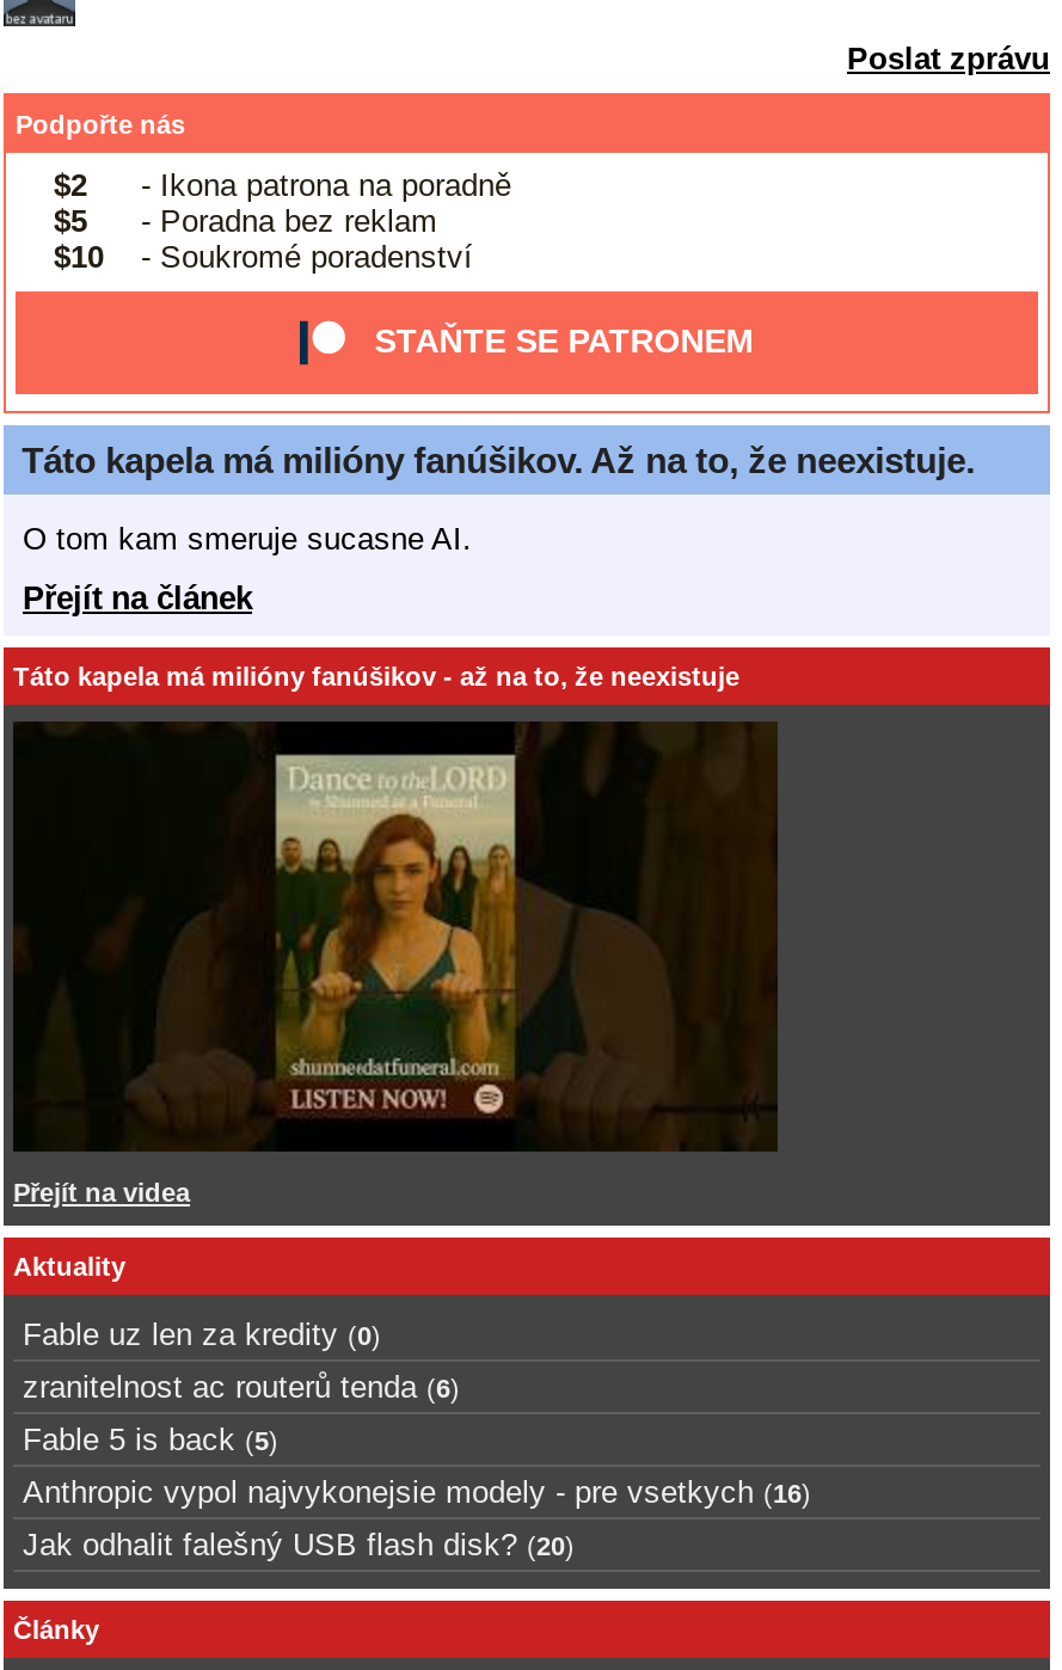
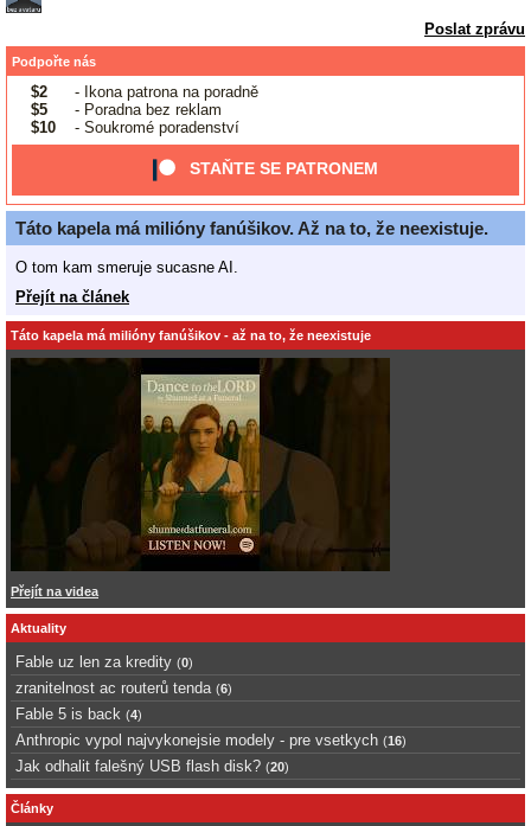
[23,1422,278,1458] Fable 5 is back (5) -> [15,705,142,723] Fable 5 is back (4)

